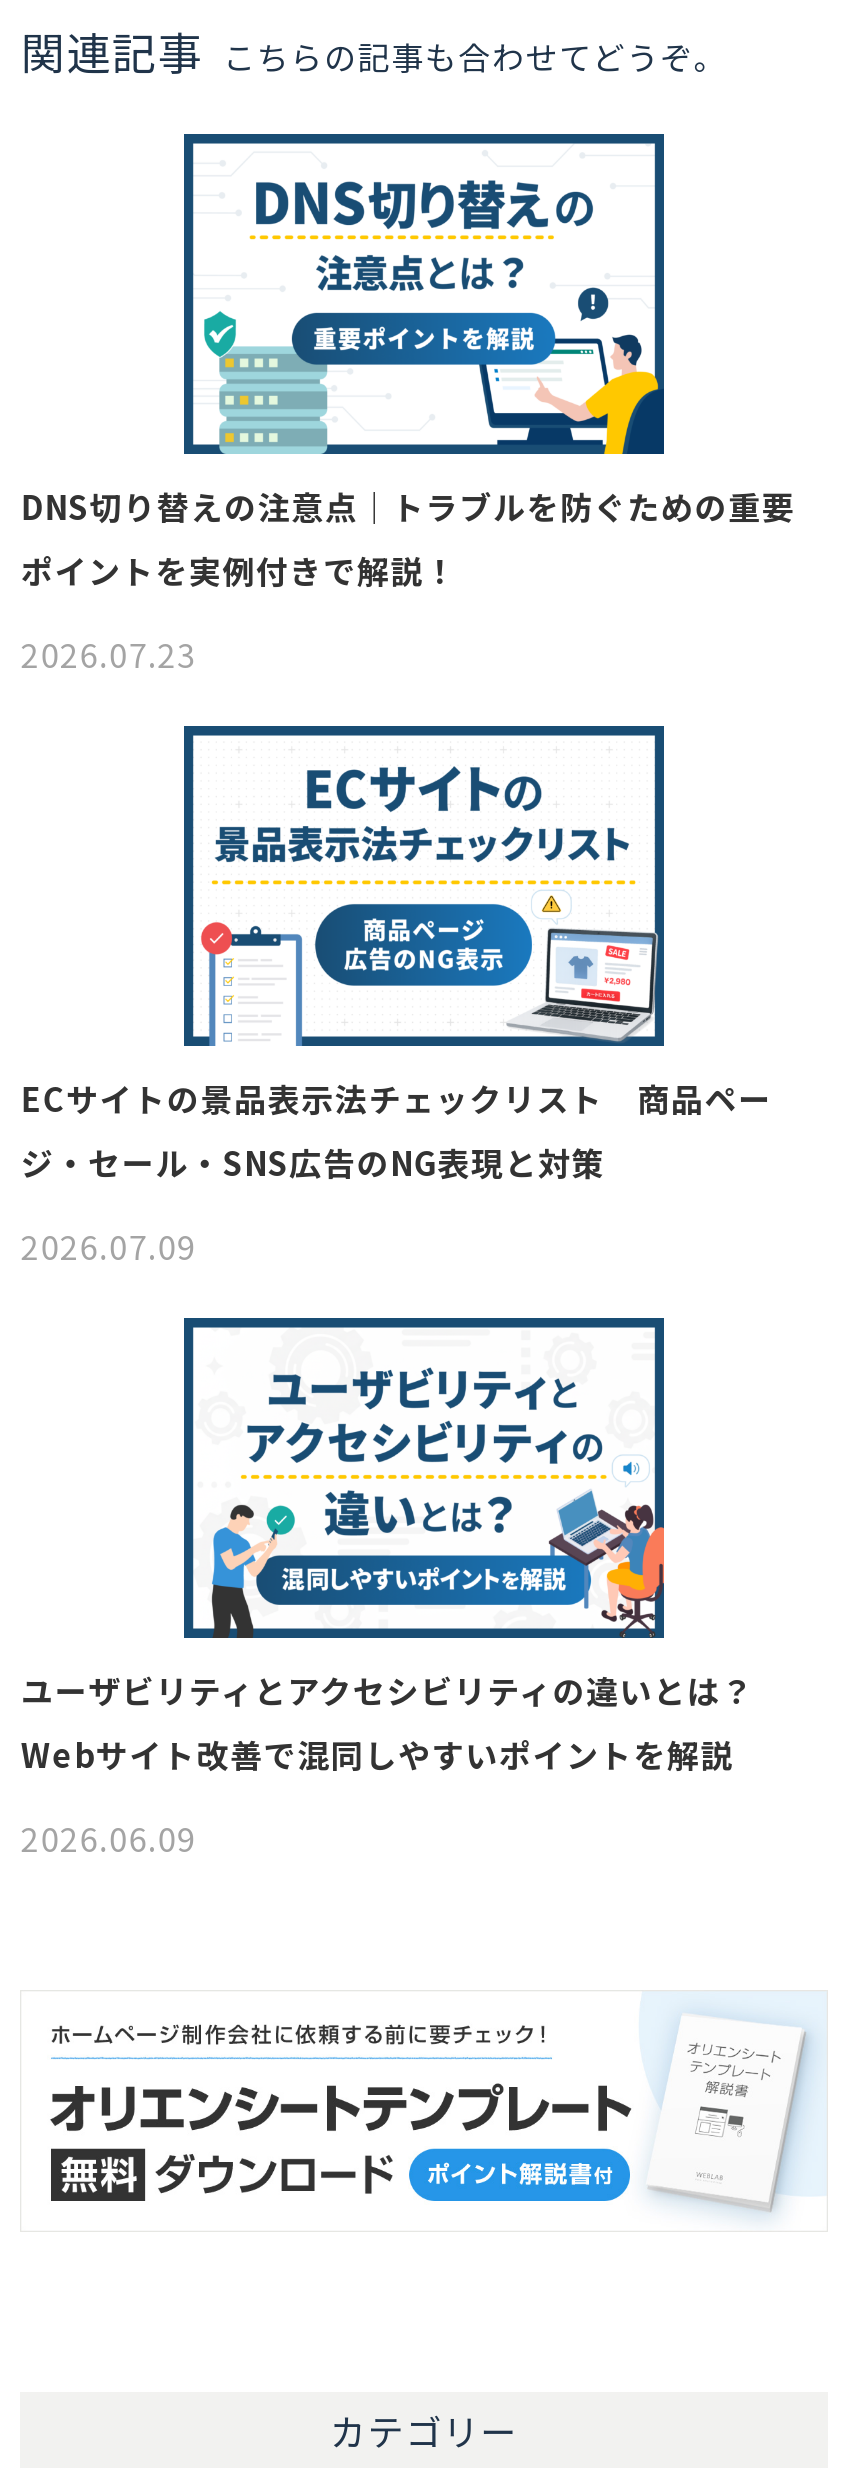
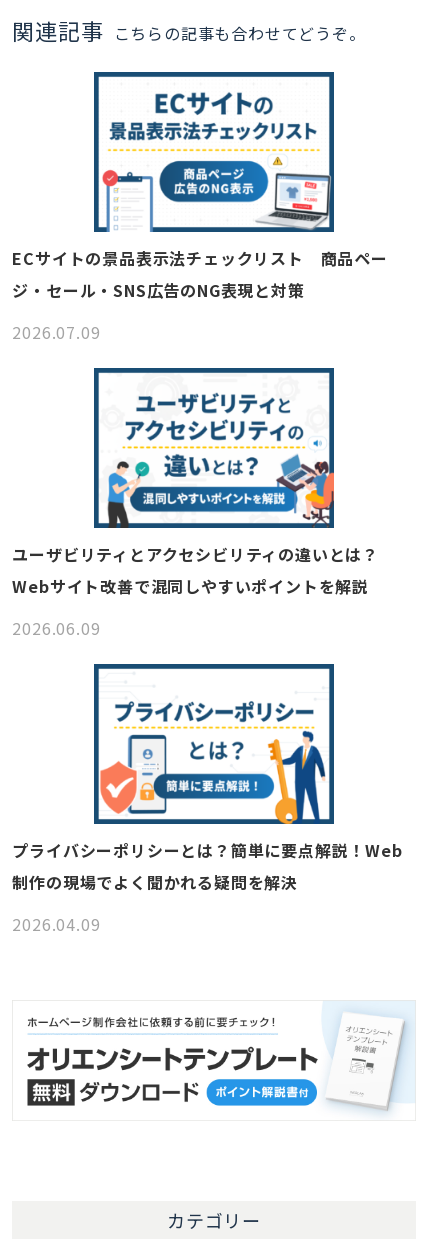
[21,178,795,678] [image] | DNS切り替えの注意点｜トラブルを防ぐための重要 | ポイントを実例付きで解説！ | 2026.07.23 -> none
moved [21,750,772,1862] -> [12,84,388,640]: [image] | ECサイトの景品表示法チェックリスト 商品ペー | ジ・セール・SNS広告のNG表現と対策 | 2026.07.09 | ユーザビリティとアクセシビリティの違いとは？ | Webサイト改善で混同しやすいポイントを解説 | 2026.06.09
none -> [12,700,403,936] [image] | プライバシーポリシーとは？簡単に要点解説！Web | 制作の現場でよく聞かれる疑問を解決 | 2026.04.09

